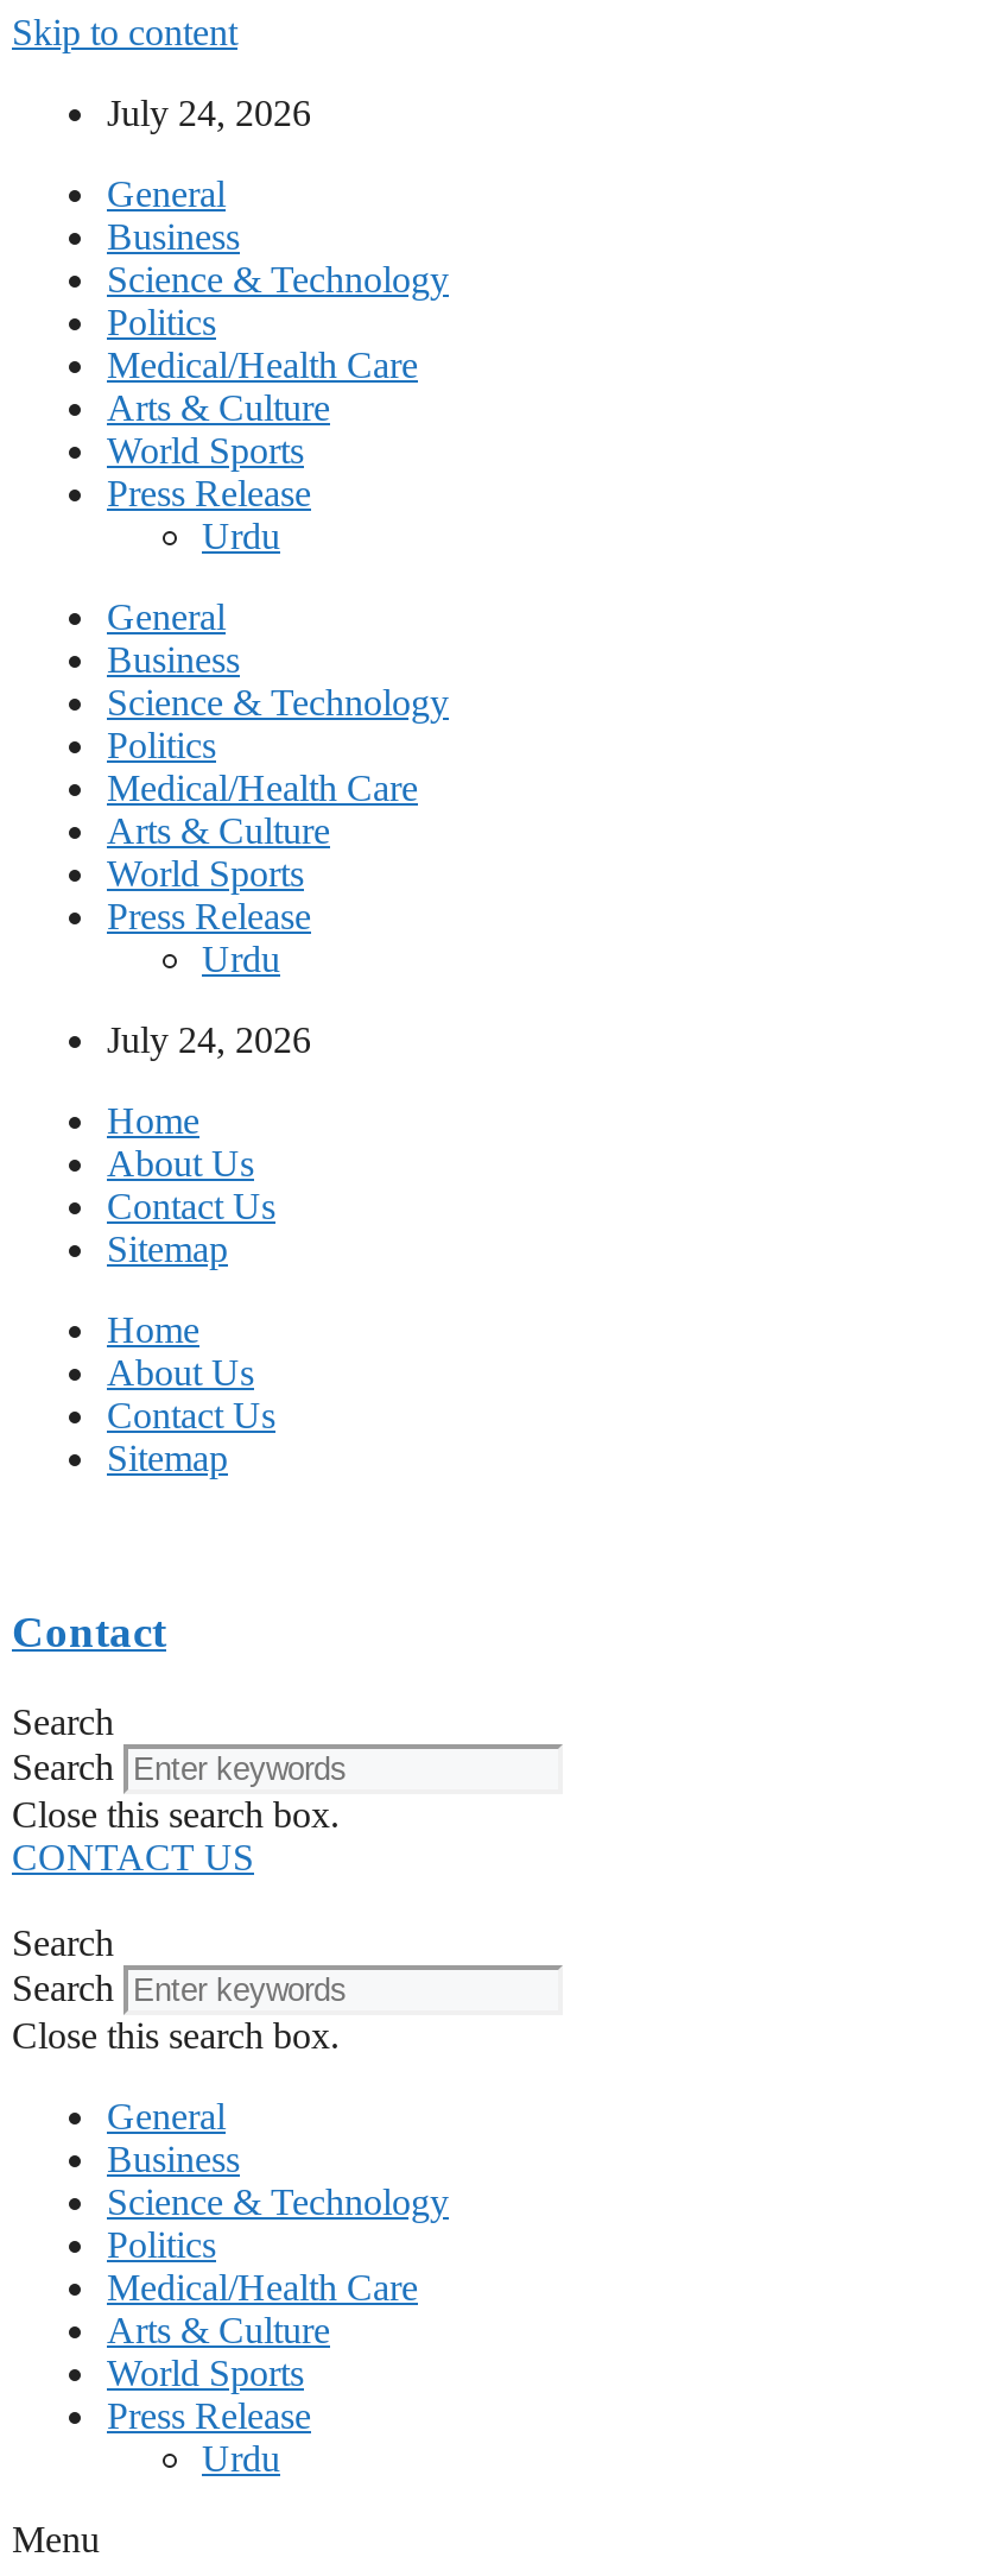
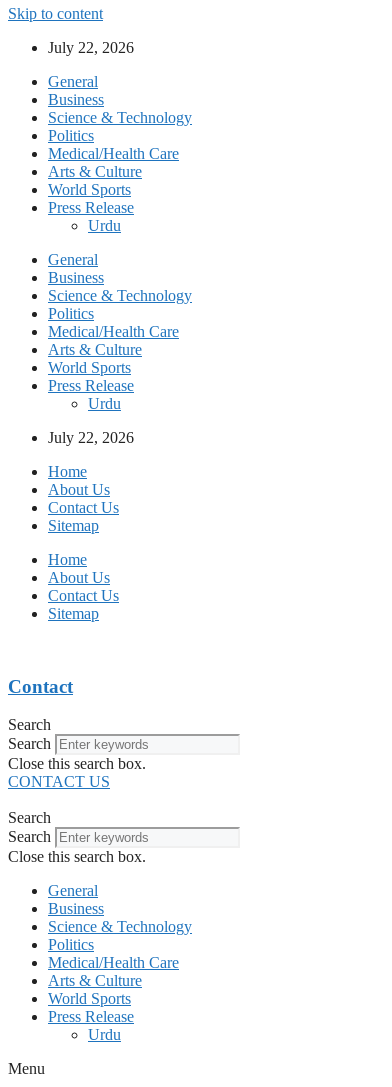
[107,93,311,133] July 24, 2026 -> [48,39,134,56] July 22, 2026
[107,1019,311,1060] July 24, 2026 -> [48,429,134,446] July 22, 2026

